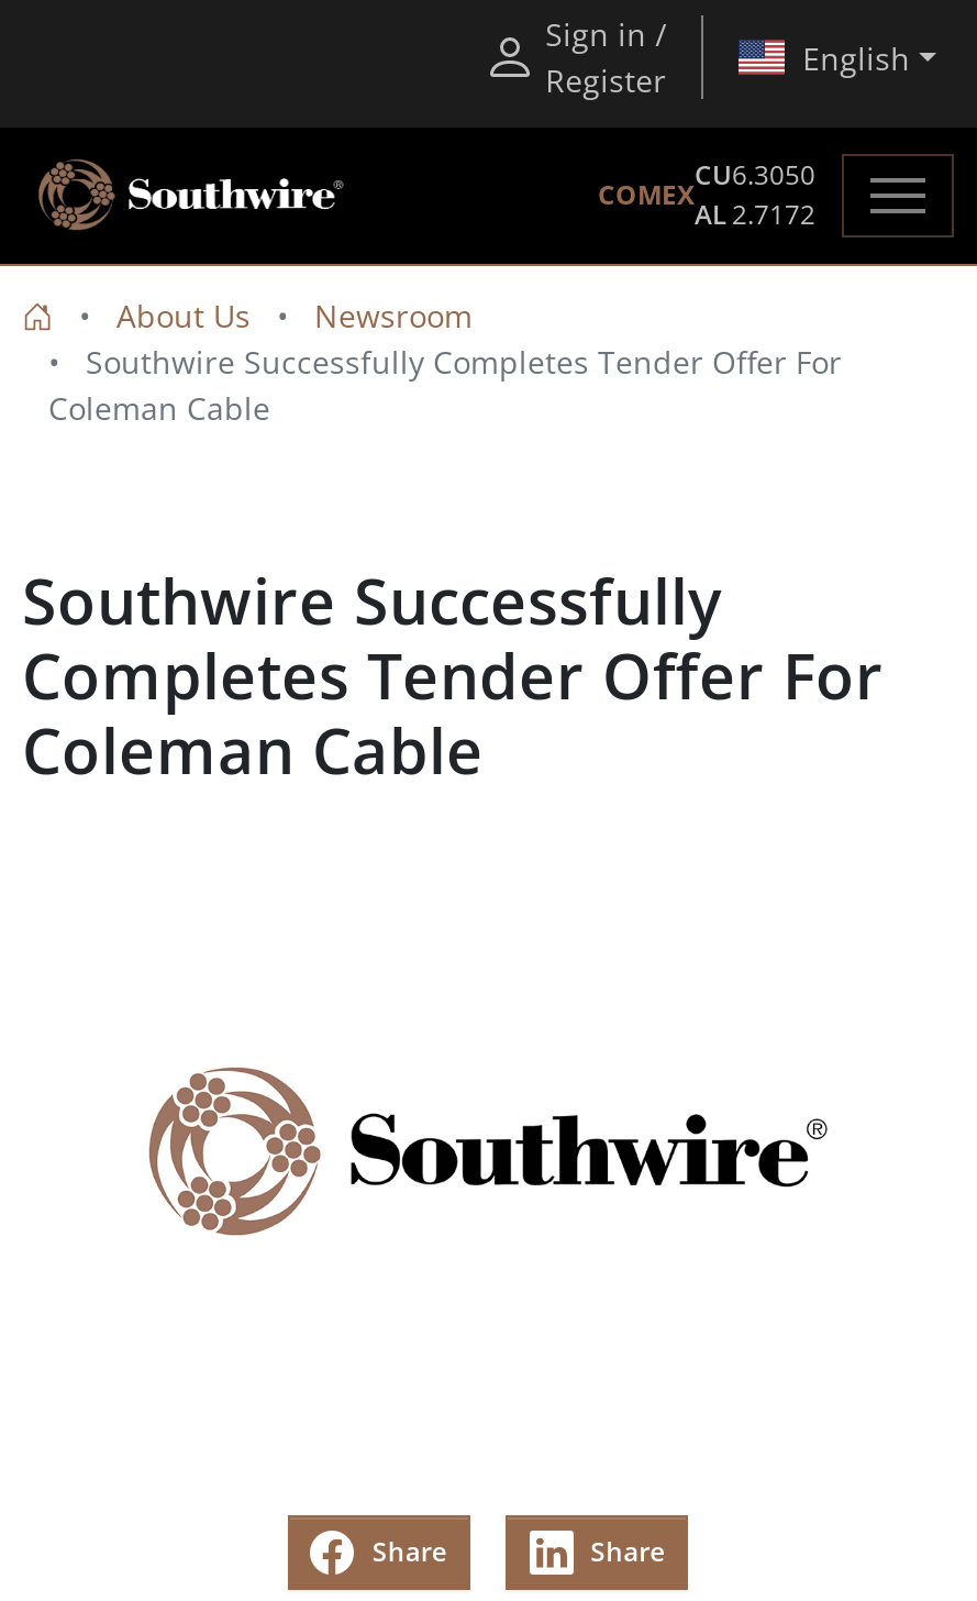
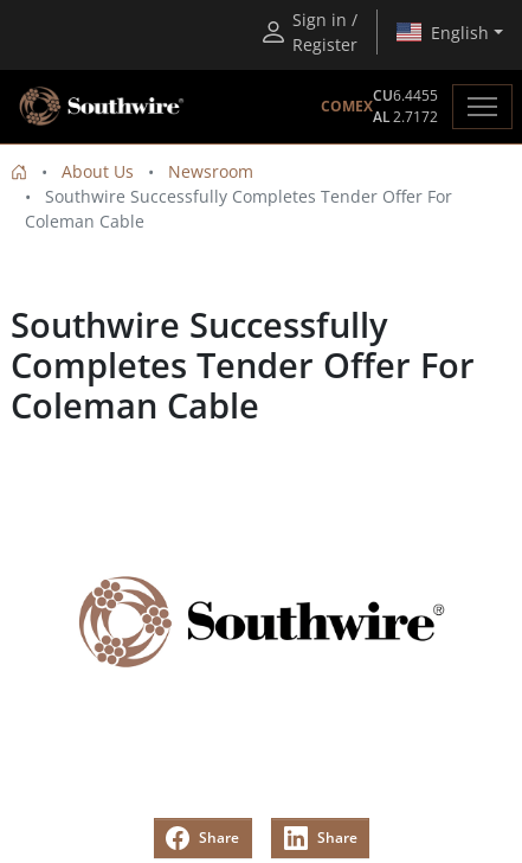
[695,156,815,194] CU6.3050 -> [373,85,438,106] CU6.4455

